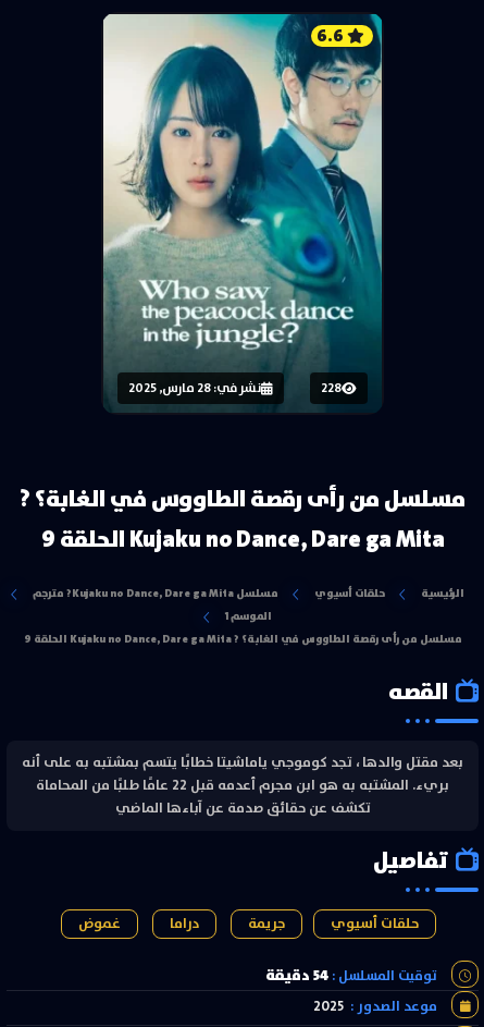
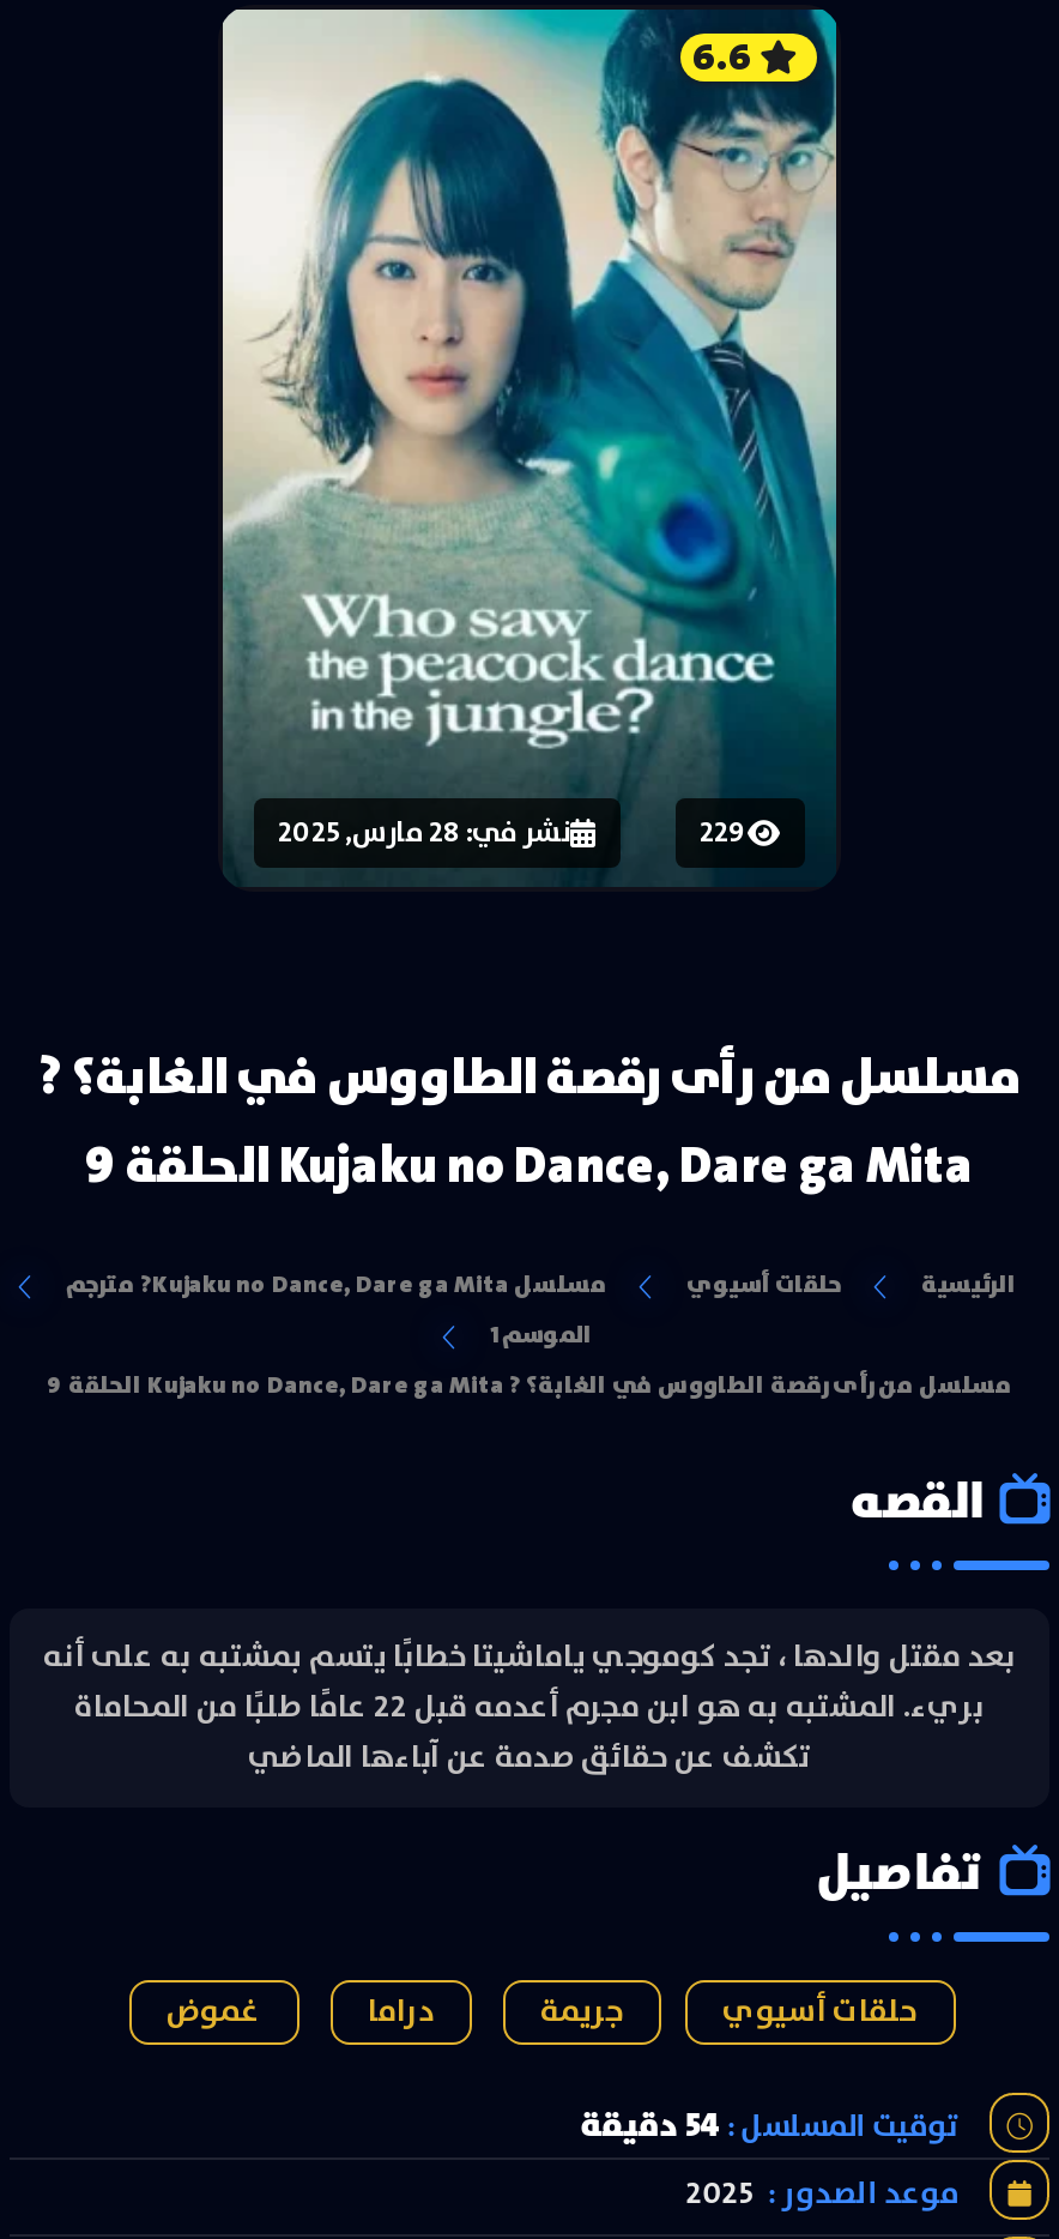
[321,378,342,399] 228 -> [700,810,748,856] 229

